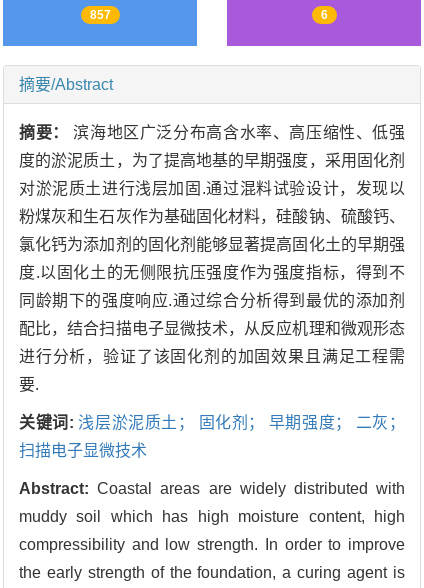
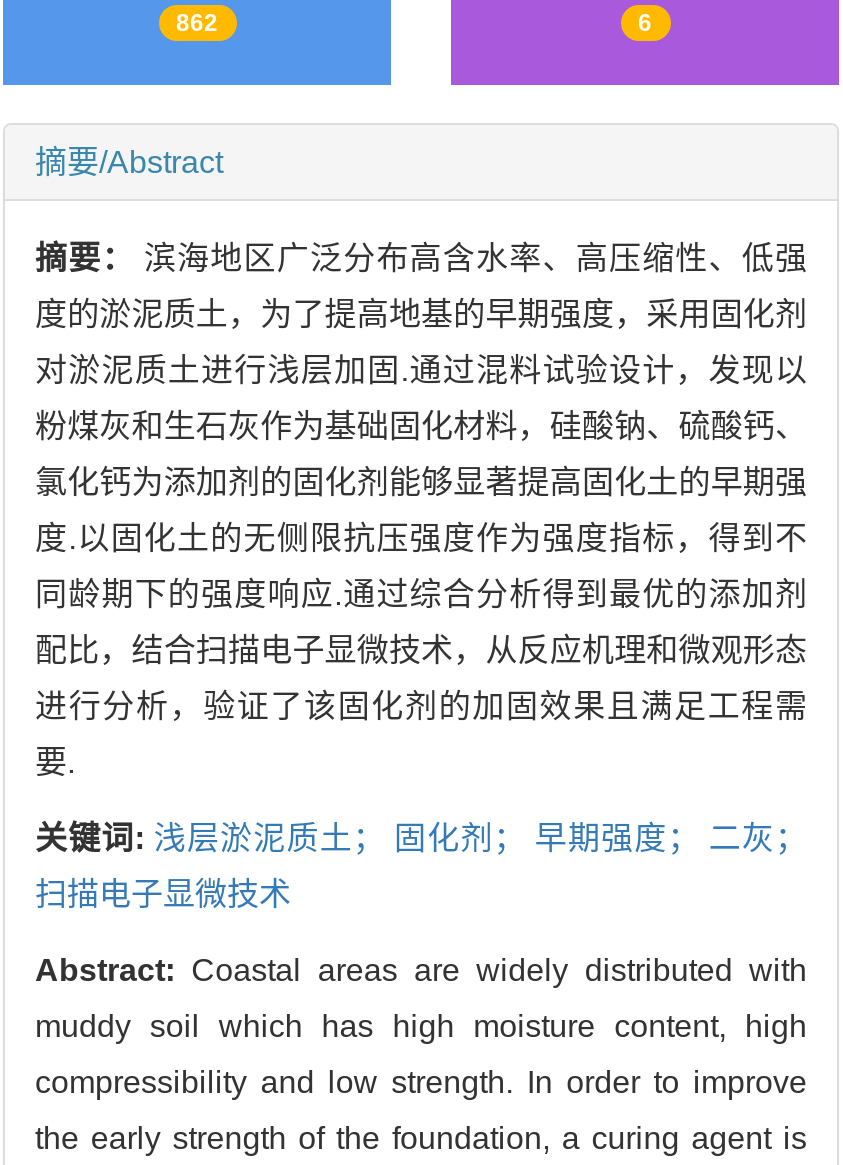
[89,8,110,22] 857 -> [176,9,218,37] 862

